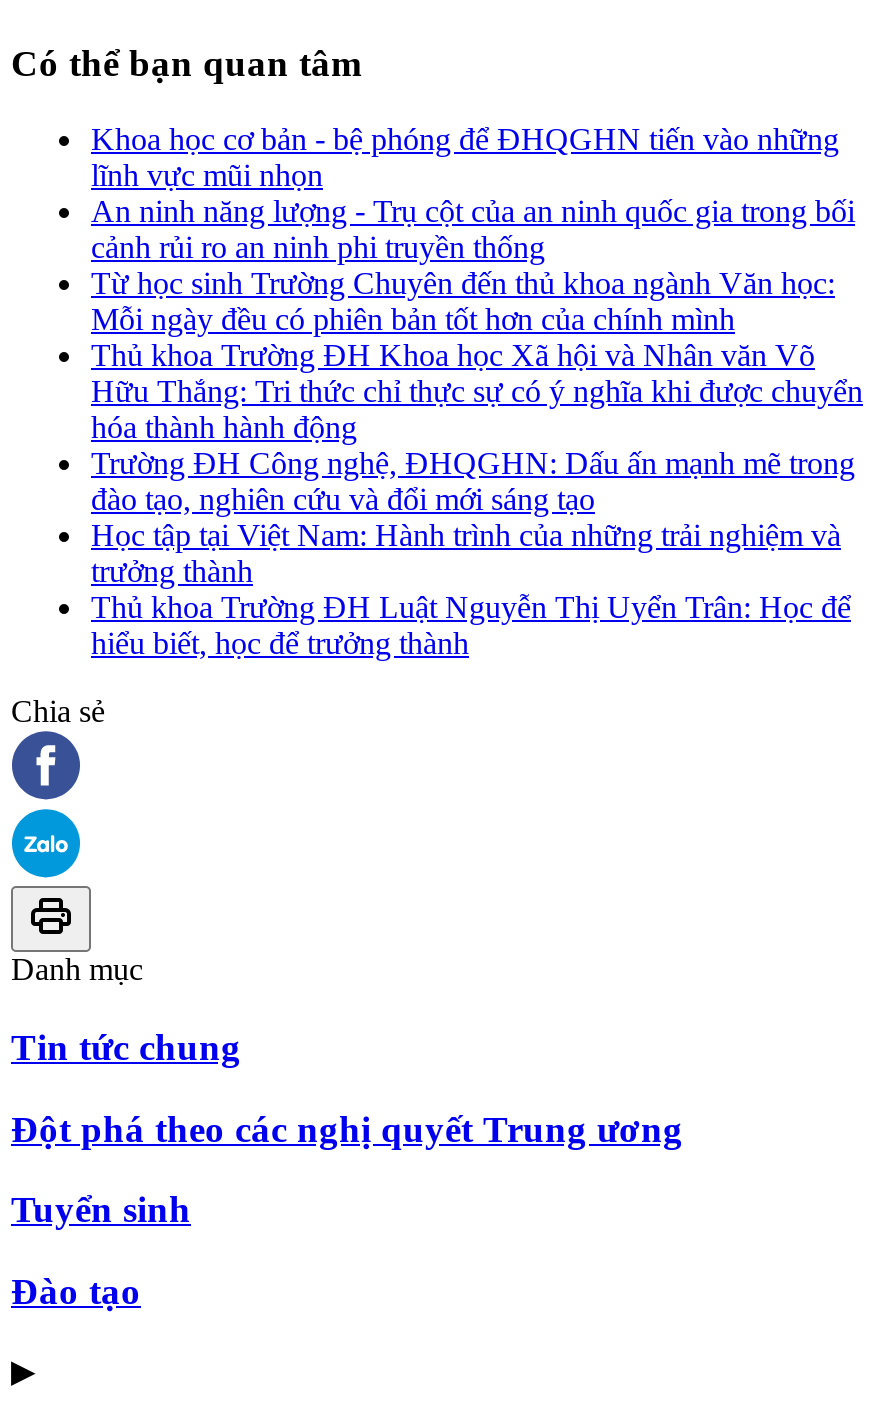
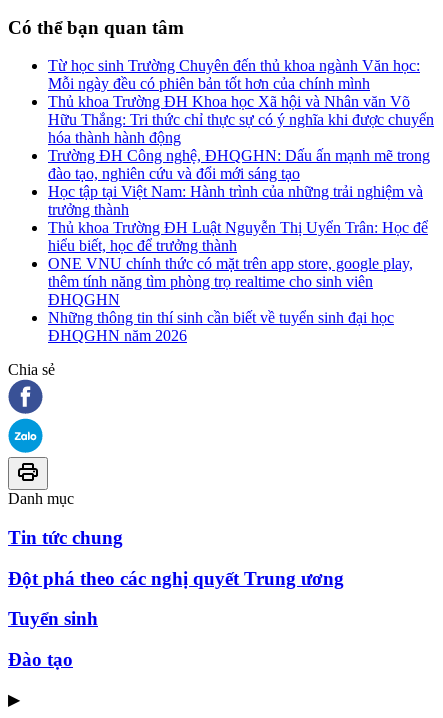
[91,122,855,264] Khoa học cơ bản - bệ phóng để ĐHQGHN tiến vào những | lĩnh vực mũi nhọn | An ninh năng lượng - Trụ cột của an ninh quốc gia trong bối | cảnh rủi ro an ninh phi truyền thống -> none
moved [91,266,863,660] -> [48,57,434,254]: Từ học sinh Trường Chuyên đến thủ khoa ngành Văn học: | Mỗi ngày đều có phiên bản tốt hơn của chính mình | Thủ khoa Trường ĐH Khoa học Xã hội và Nhân văn Võ | ... | Thủ khoa Trường ĐH Luật Nguyễn Thị Uyển Trân: Học để | hiểu biết, học để trưởng thành
none -> [48,255,413,344] ONE VNU chính thức có mặt trên app store, google play, | thêm tính năng tìm phòng trọ realtime cho sinh viên | ĐHQGHN | Những thông tin thí sinh cần biết về tuyển sinh đại học | ĐHQGHN năm 2026

